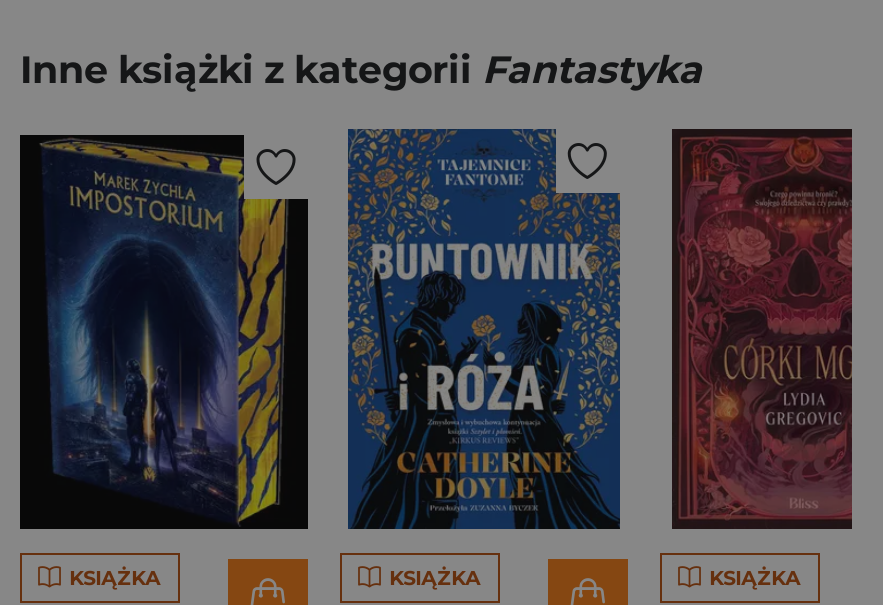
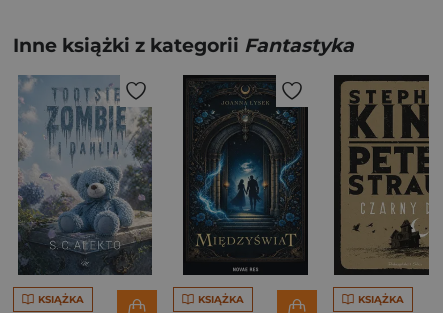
[18,129,310,531] [image] -> [13,74,157,276] [image]
[346,127,622,531] [image] -> [177,74,313,276] [image]
[662,129,854,529] [image] -> [333,74,430,276] [image]

